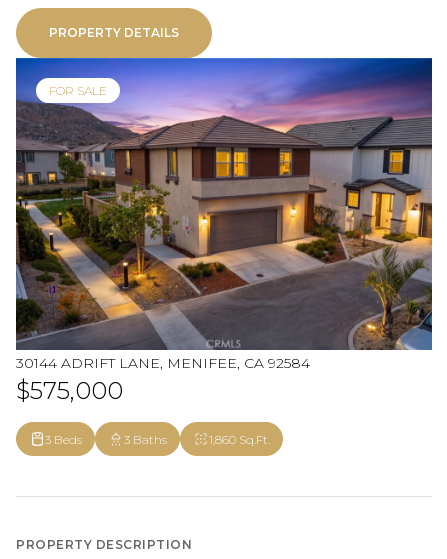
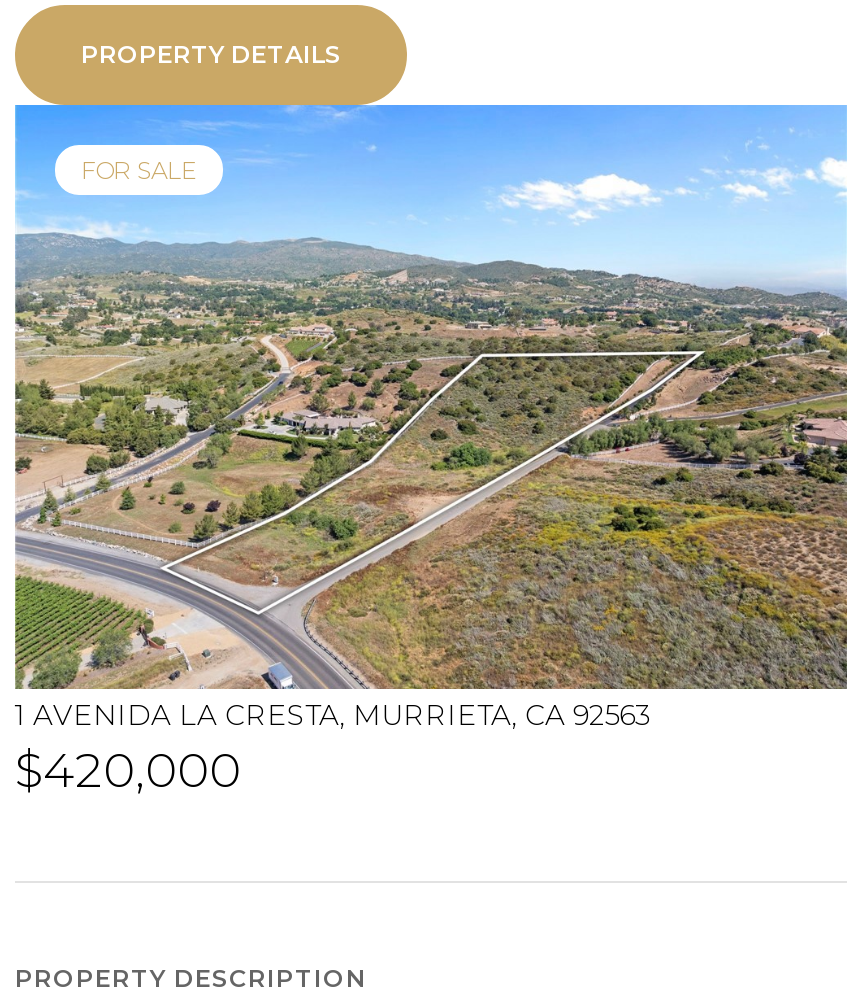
[15,57,433,446] [image] | 30144 ADRIFT LANE, MENIFEE, CA 92584 | $575,000 | 3 Beds | 3 Baths | 1,860 Sq.Ft. -> [13,103,849,799] [image] | 1 AVENIDA LA CRESTA, MURRIETA, CA 92563 | $420,000

